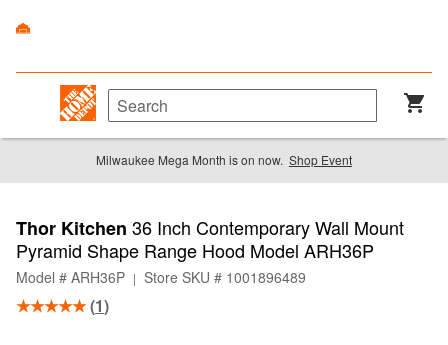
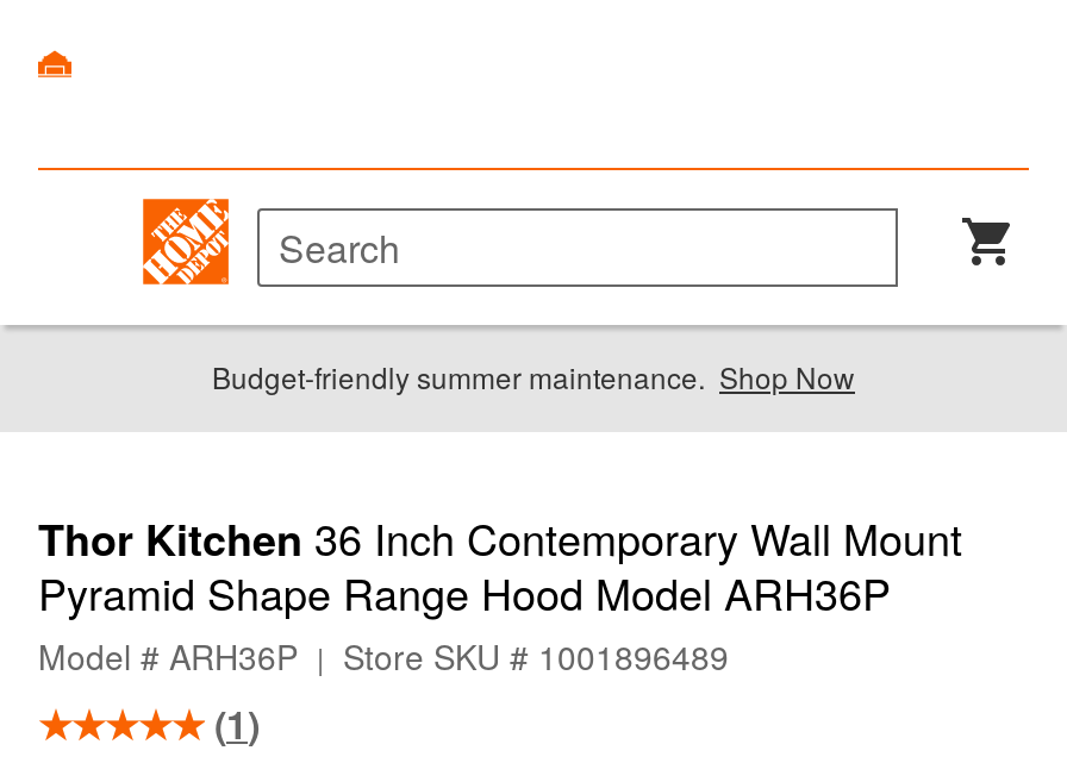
[96,151,352,168] Milwaukee Mega Month is on now. Shop Event -> [212,357,855,398] Budget-friendly summer maintenance. Shop Now

